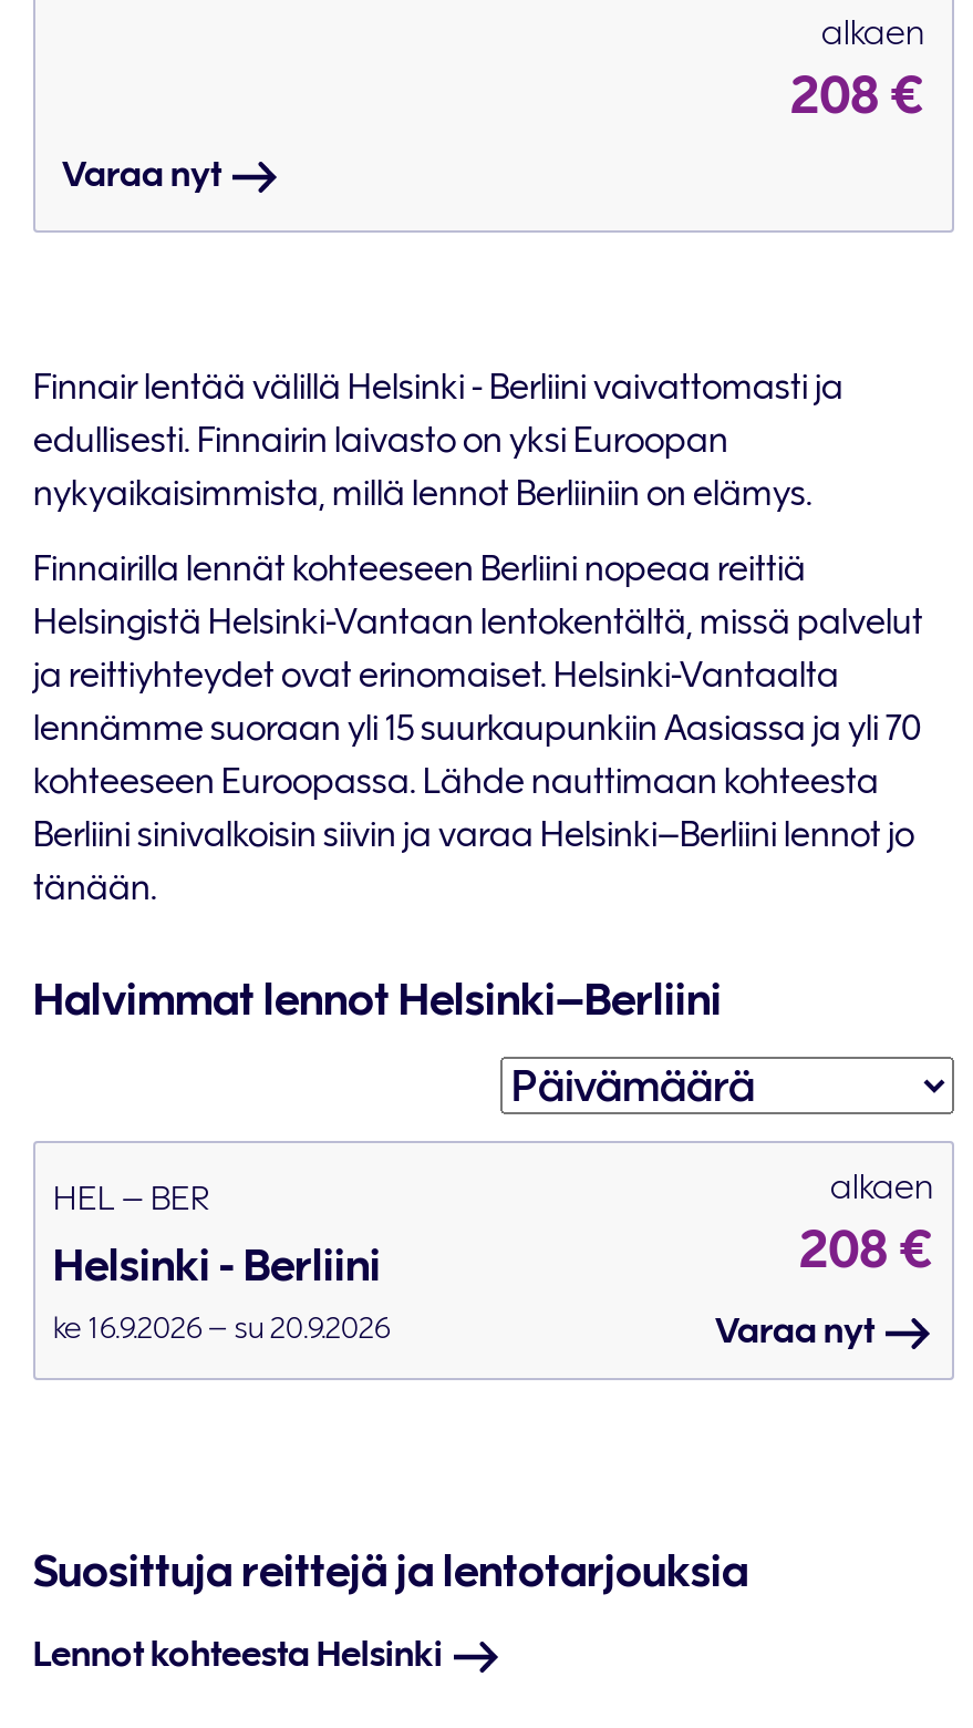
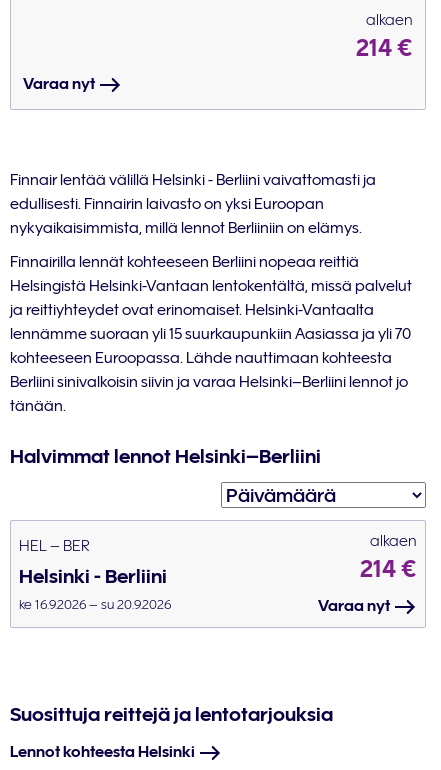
[790,64,925,124] 208 € -> [356,34,413,61] 214 €
[799,1218,934,1278] 208 € -> [360,555,417,582] 214 €

